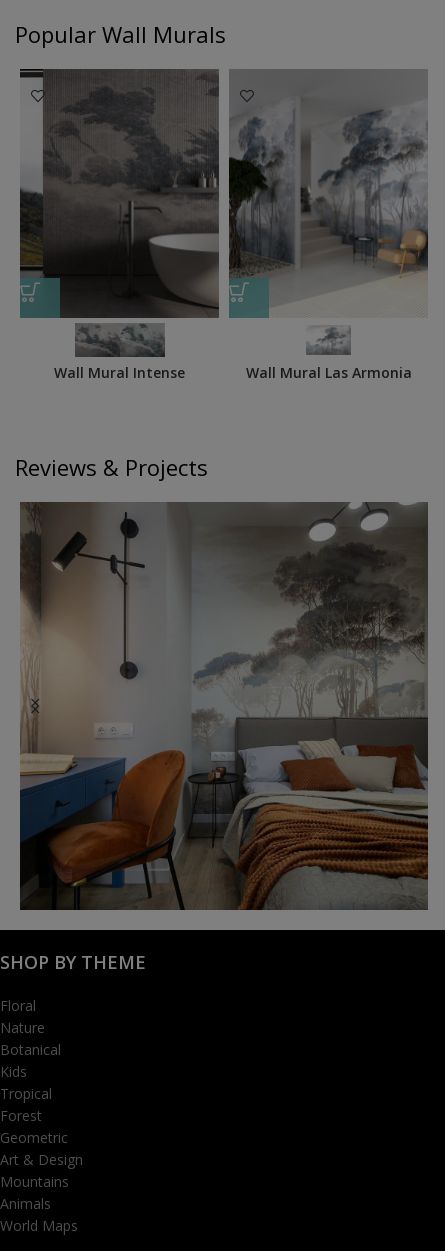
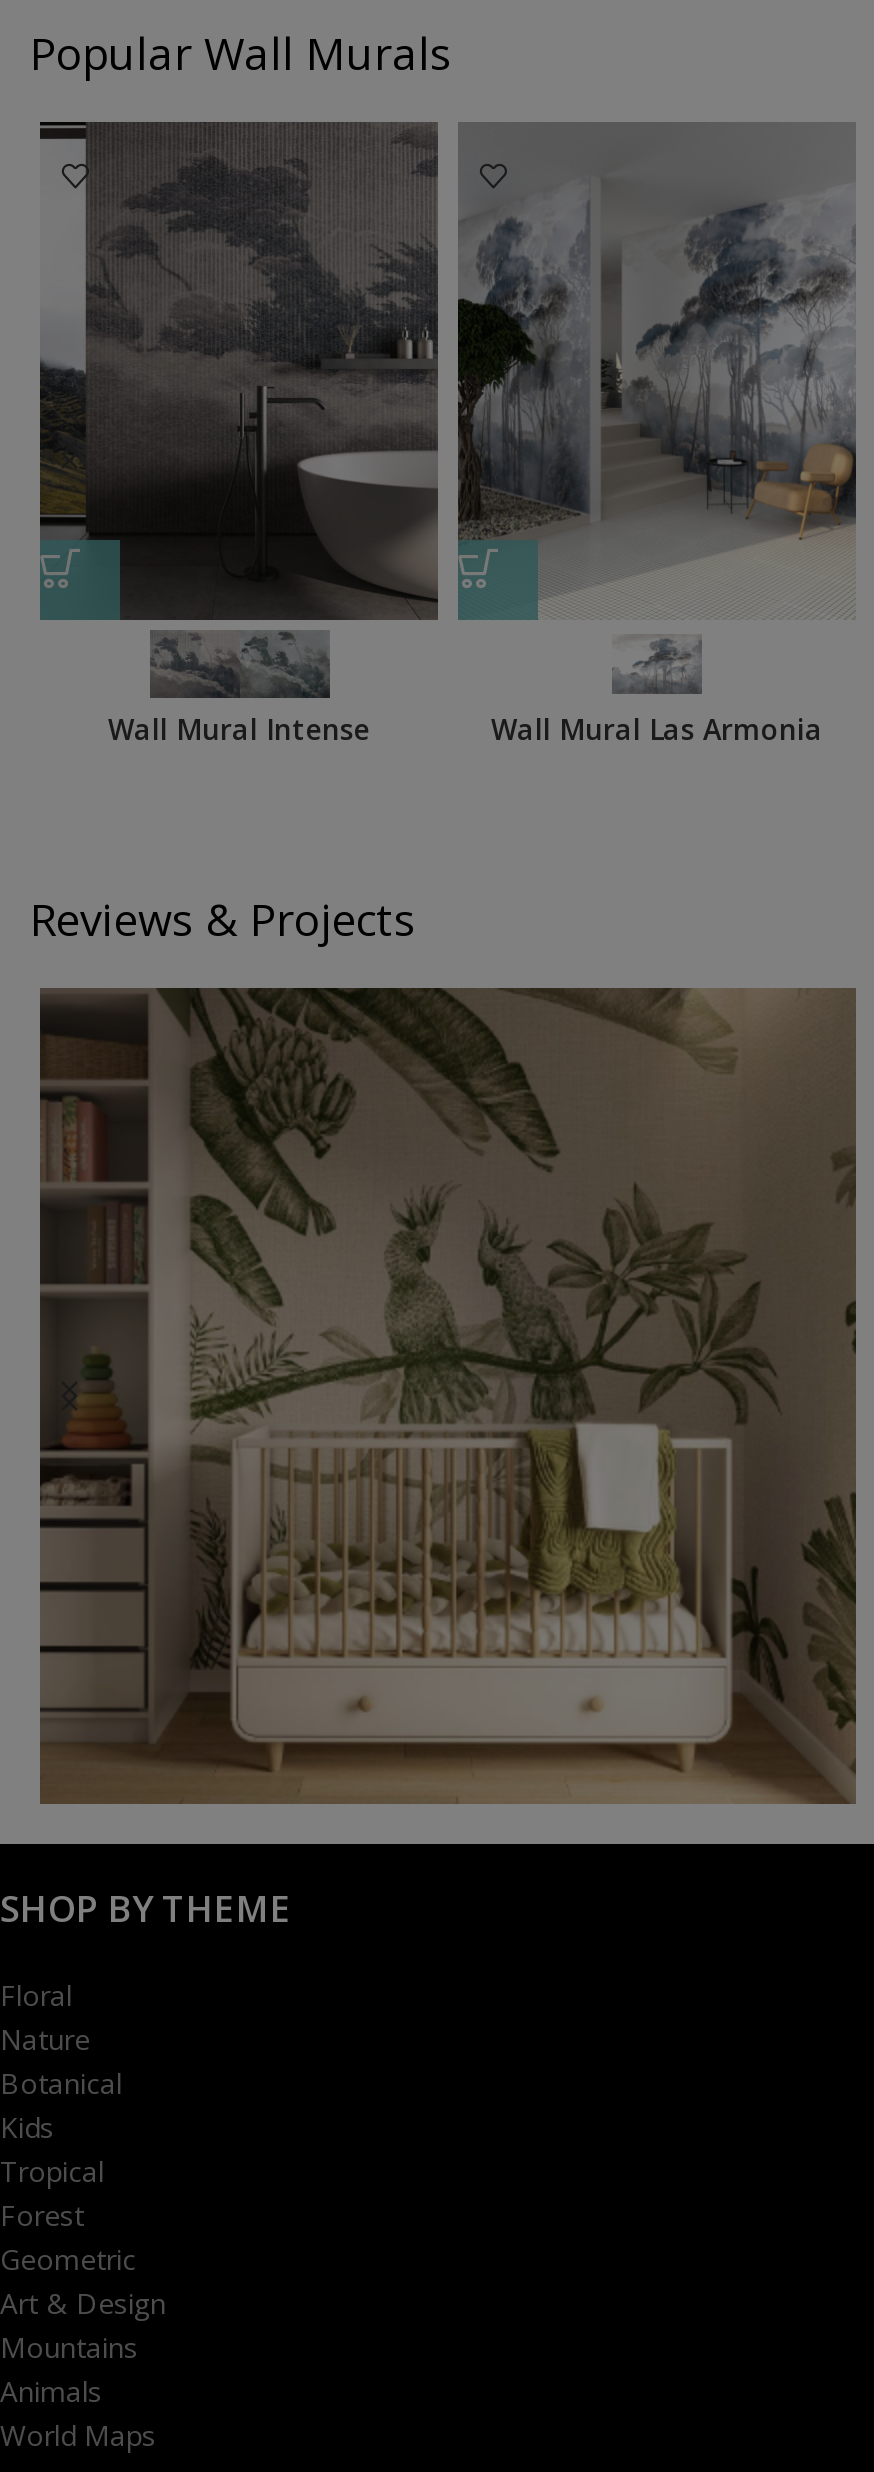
[19,502,429,911] [image] -> [38,986,856,1806] [image]

